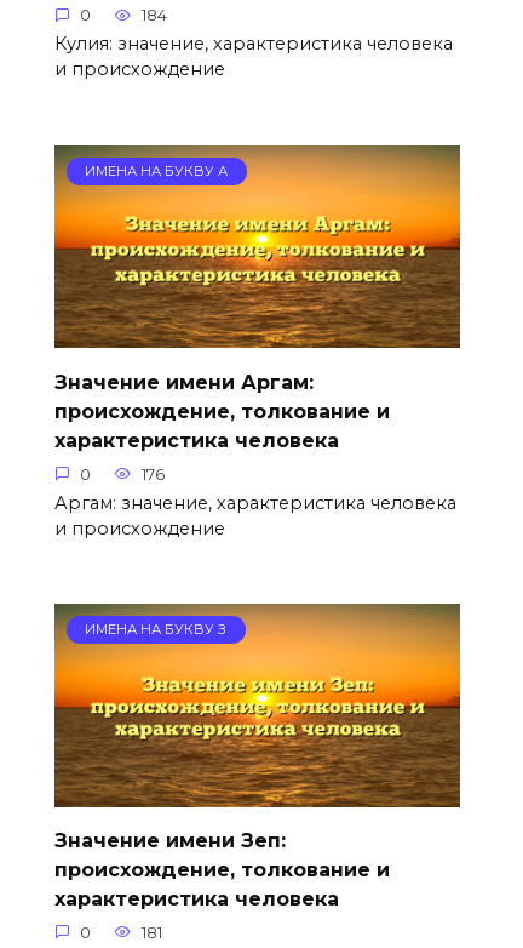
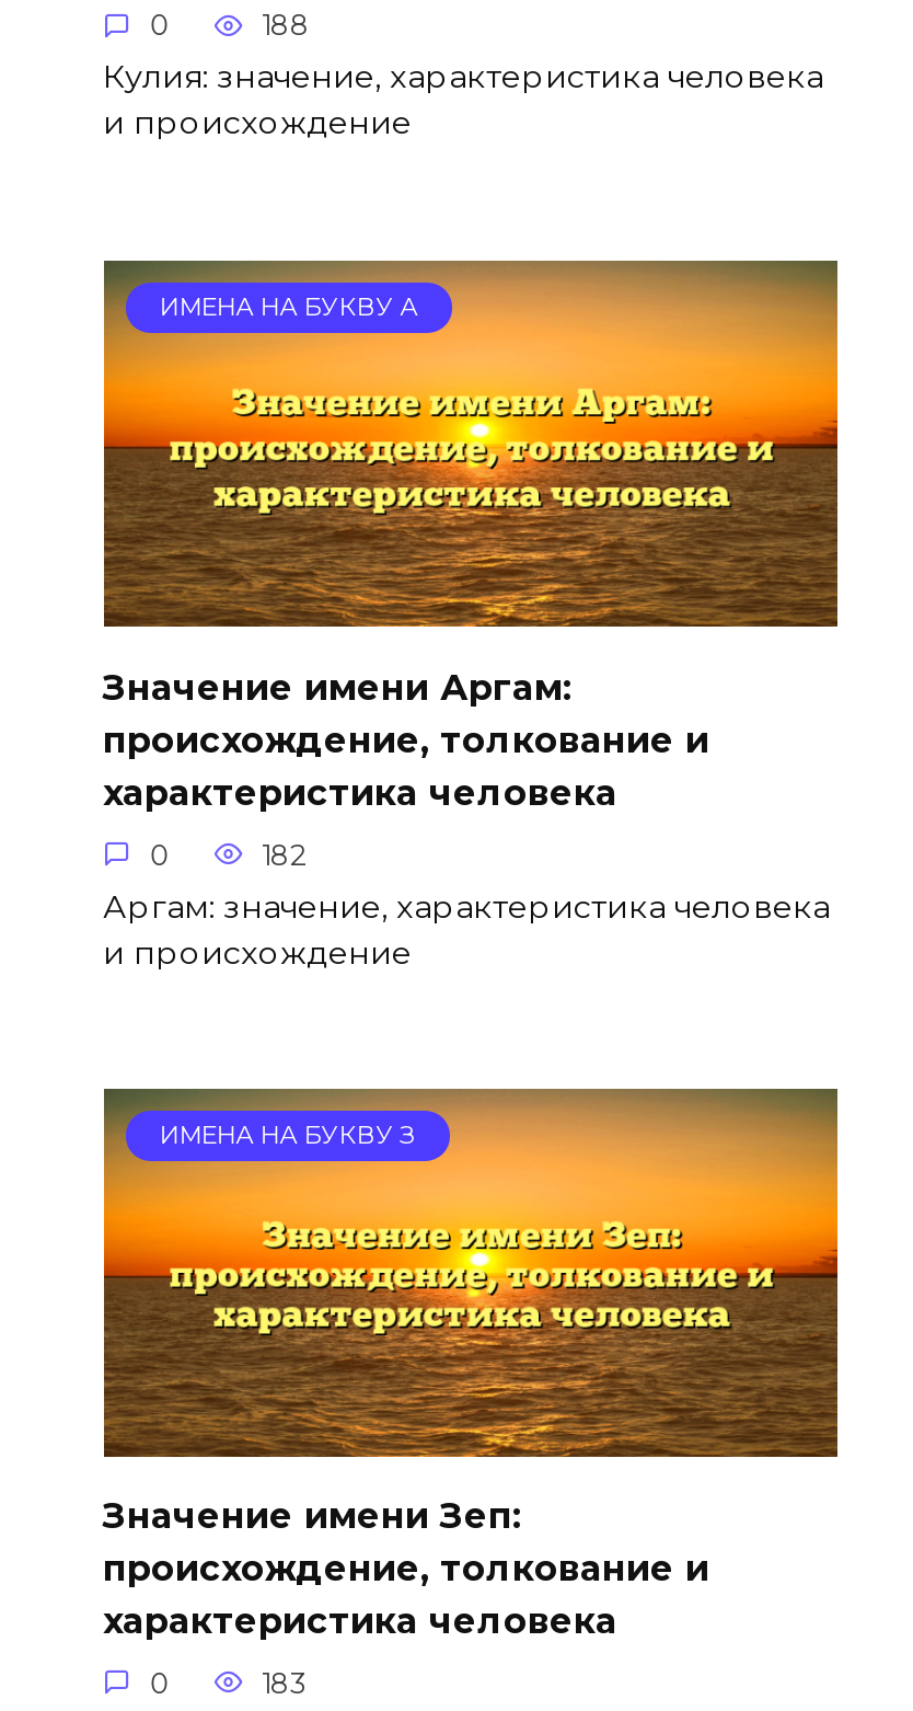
[142,7,167,25] 184 -> [262,10,310,43] 188
[142,465,165,483] 176 -> [262,838,305,871] 182
[142,924,162,942] 181 -> [262,1667,308,1700] 183

